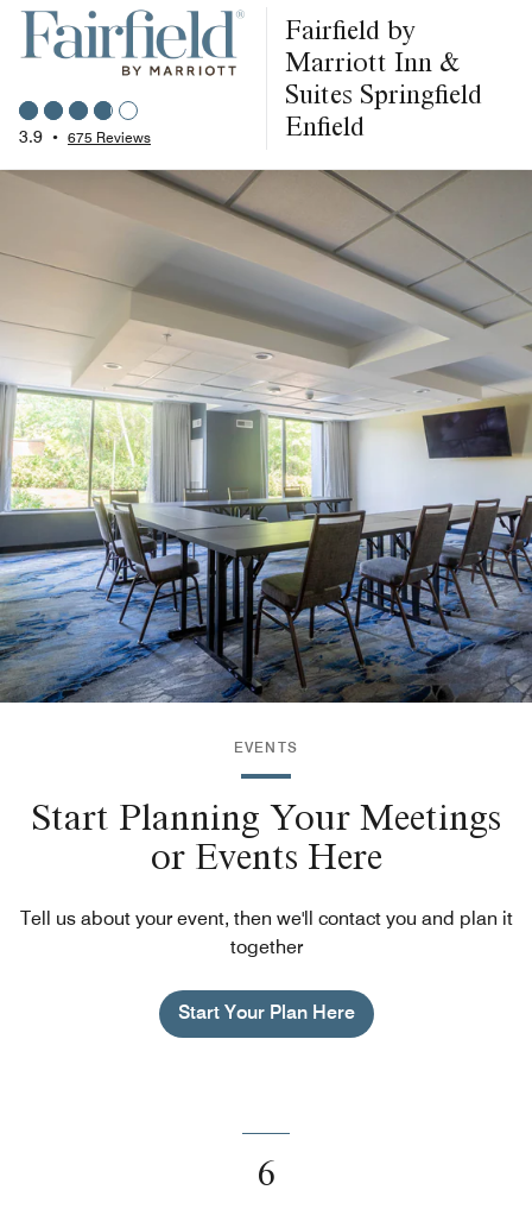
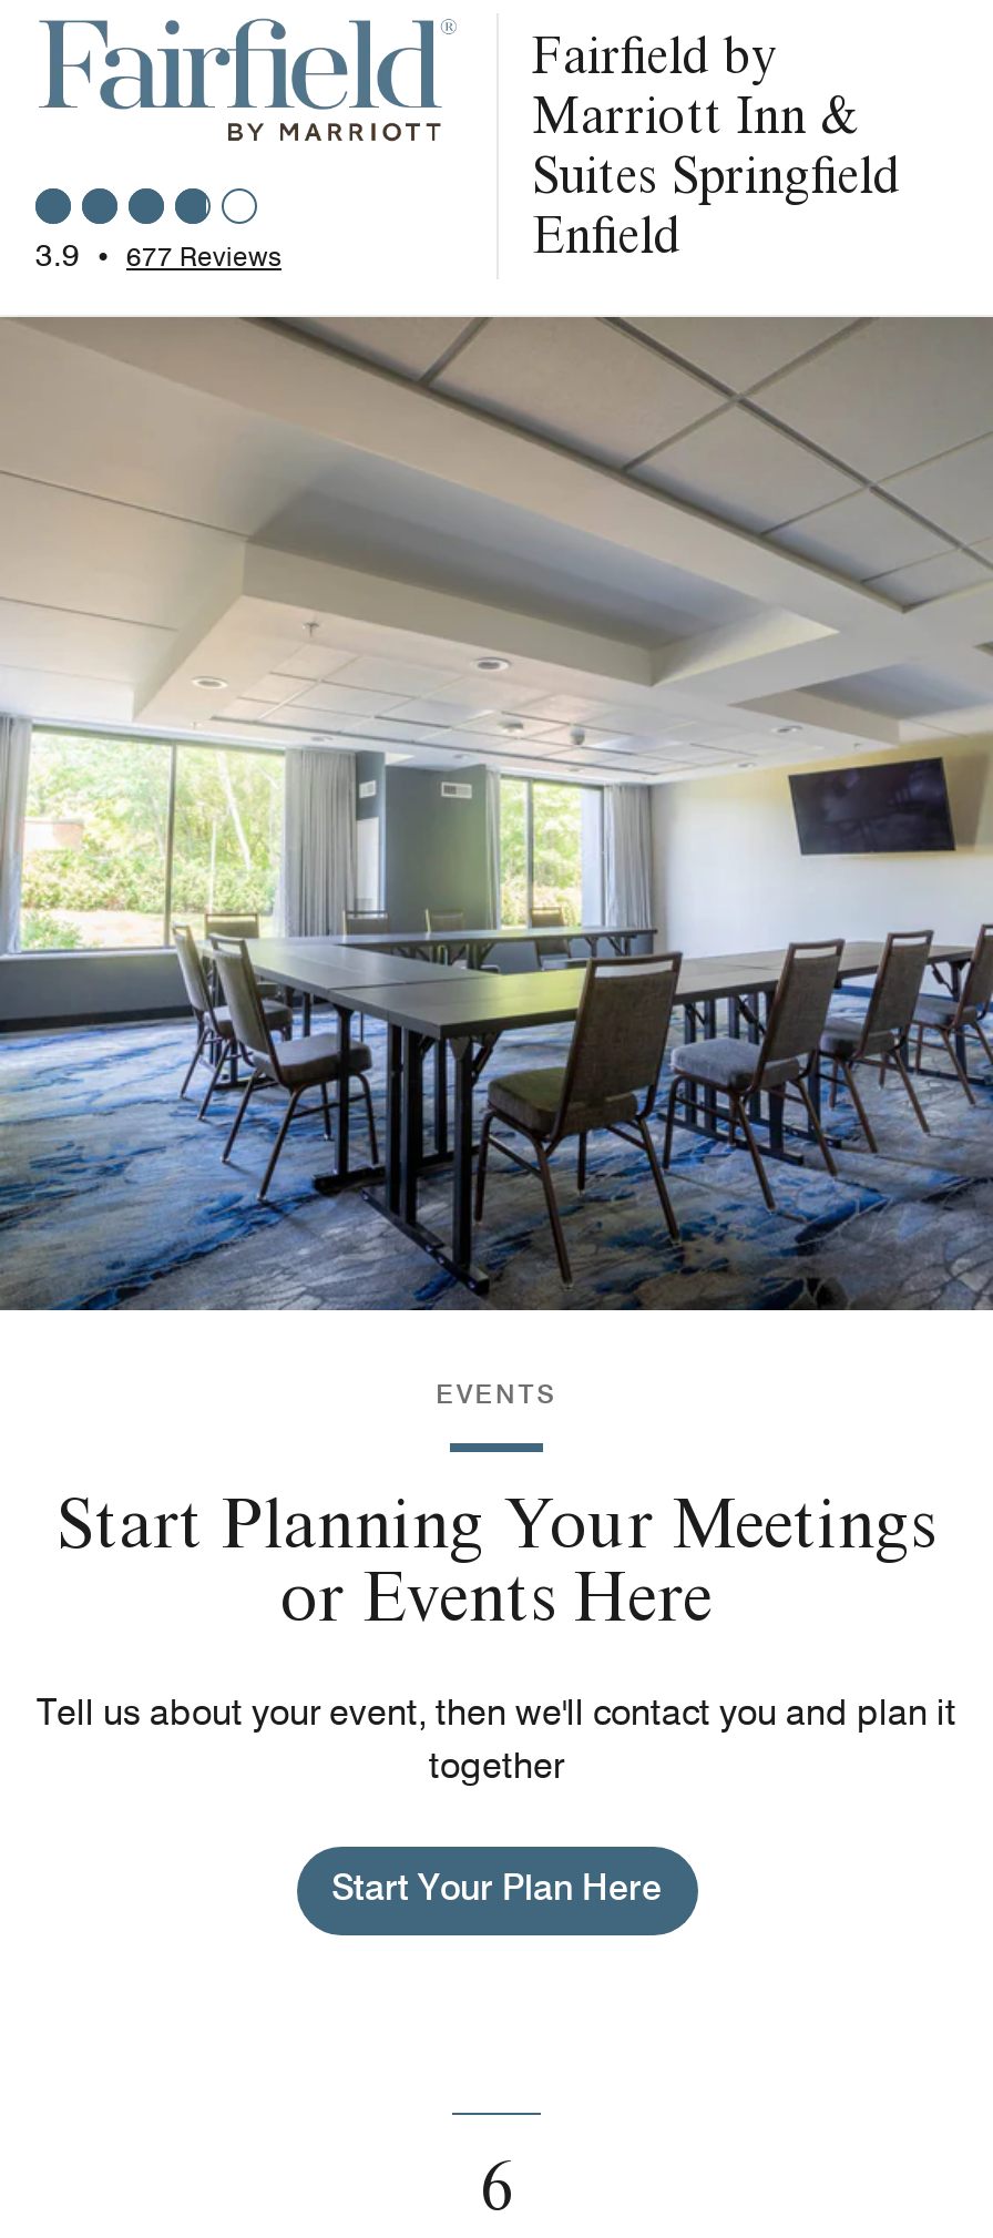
[19,127,151,146] 3.9 • 675 Reviews -> [35,237,281,273] 3.9 • 677 Reviews

